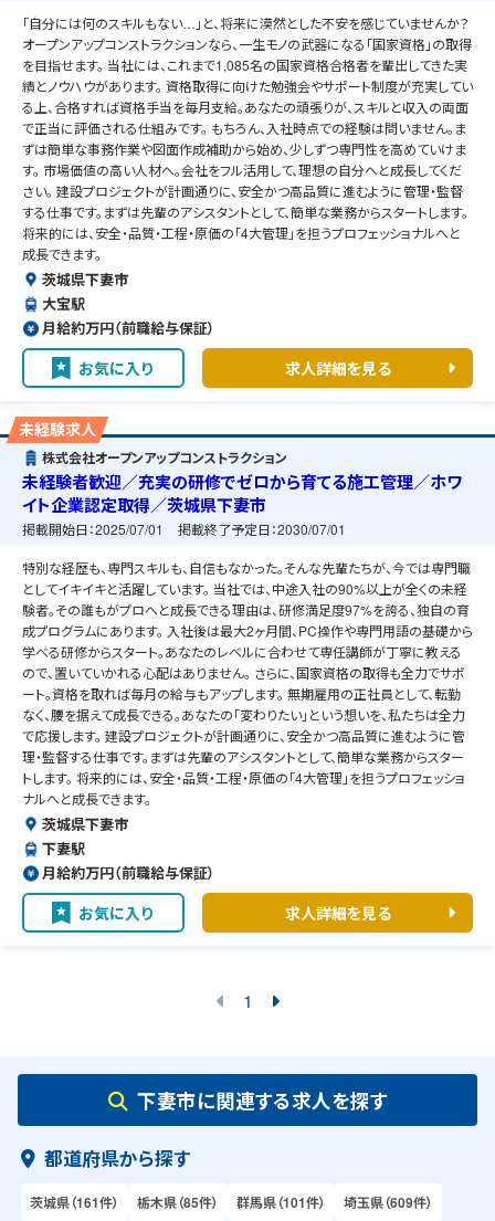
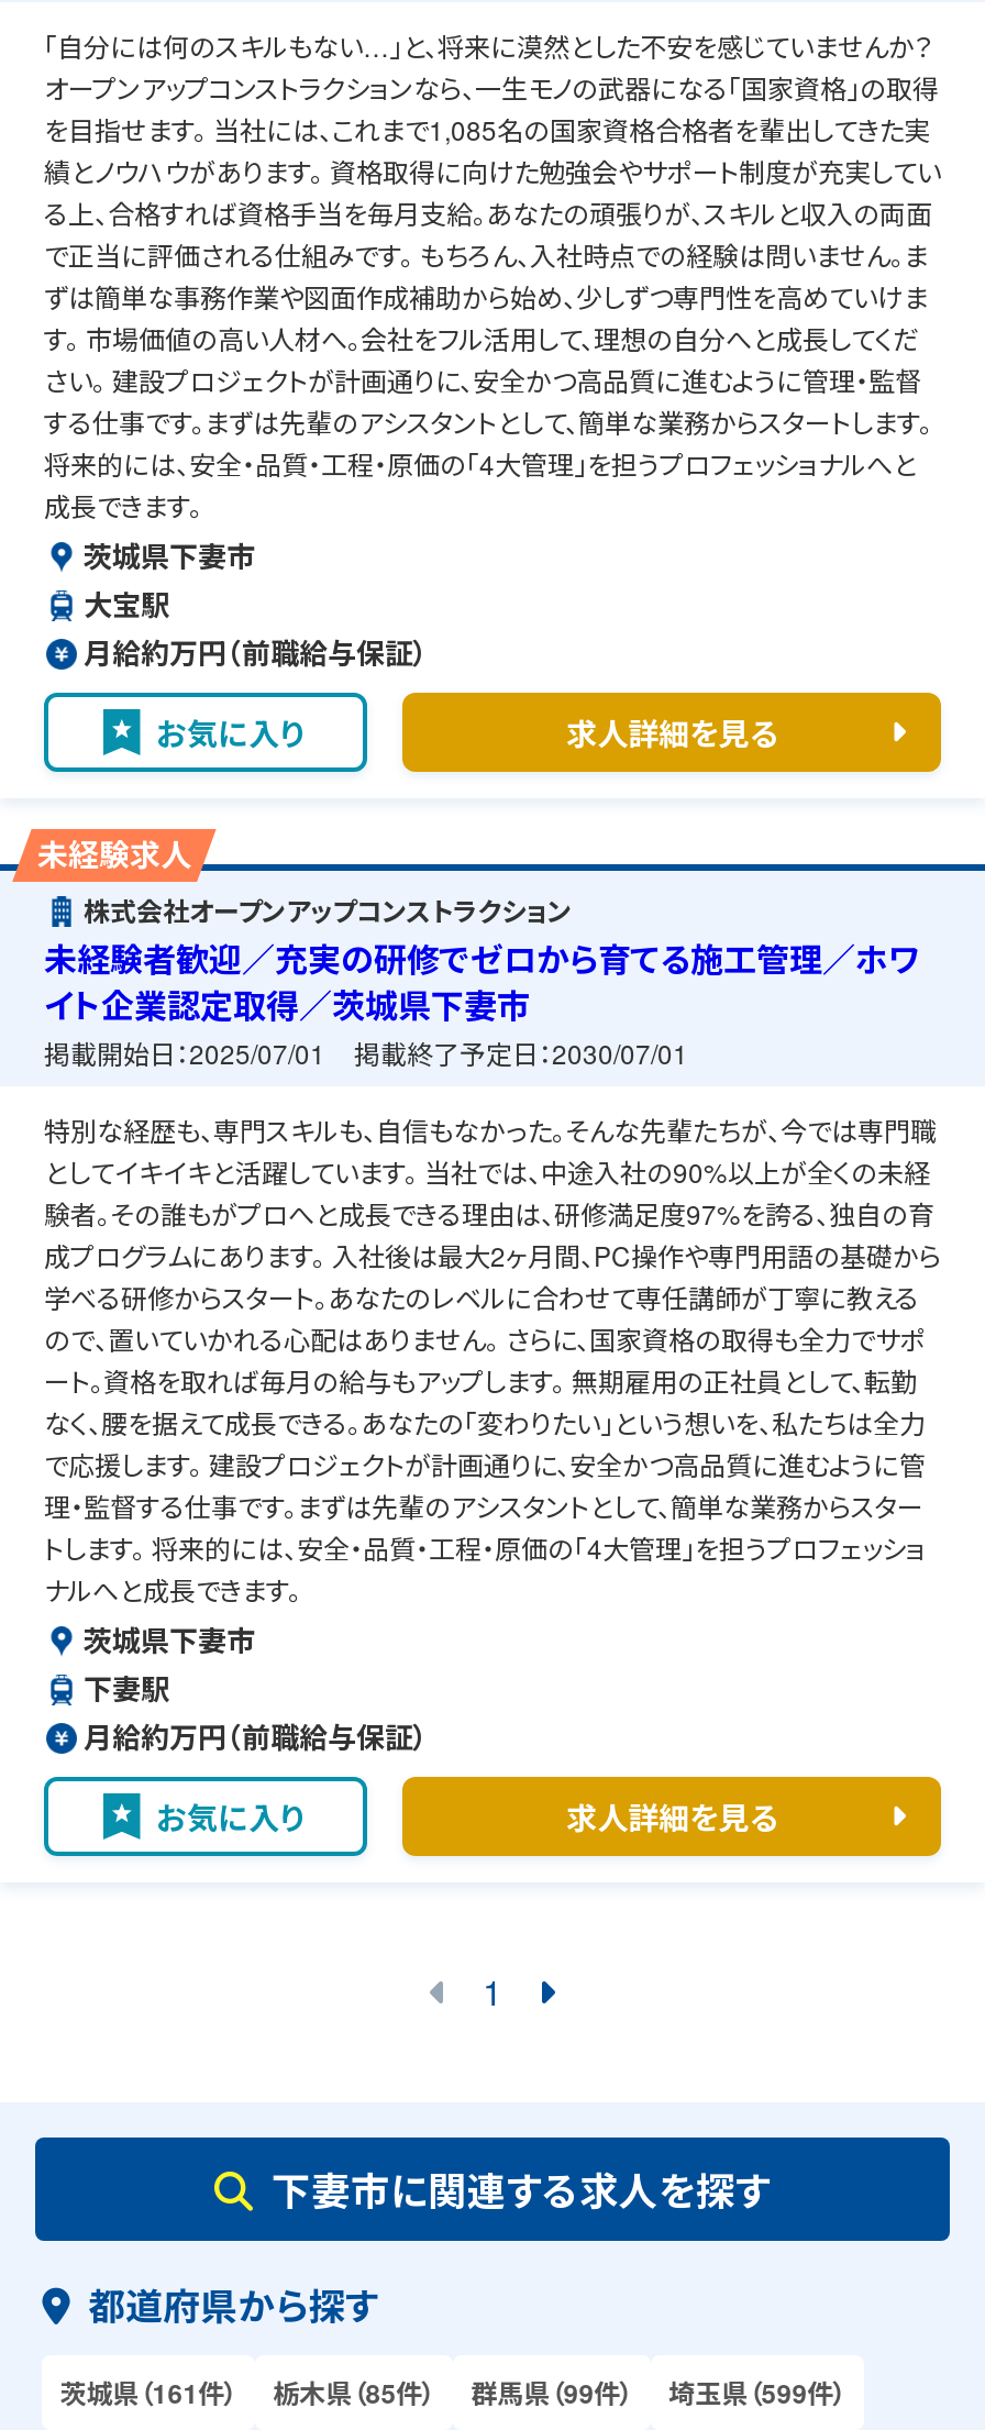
[237,1192,326,1212] 群馬県（101件） -> [471,2372,634,2412] 群馬県（99件）
[344,1192,433,1212] 埼玉県（609件） -> [669,2372,847,2412] 埼玉県（599件）

